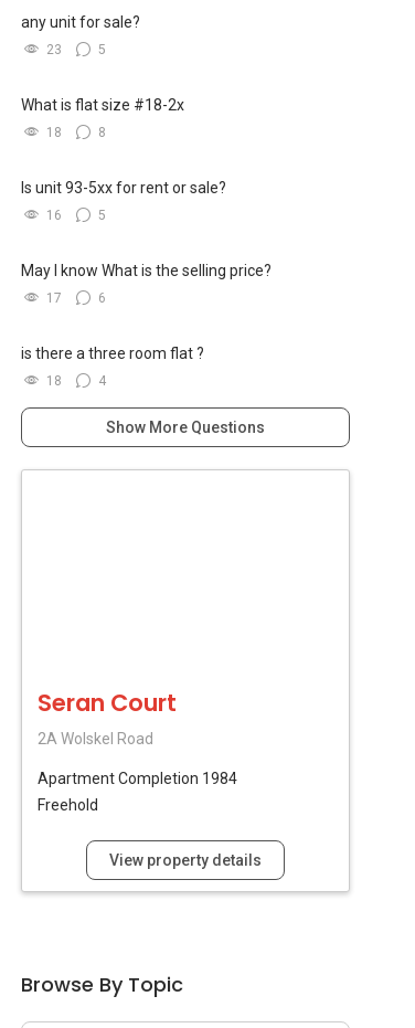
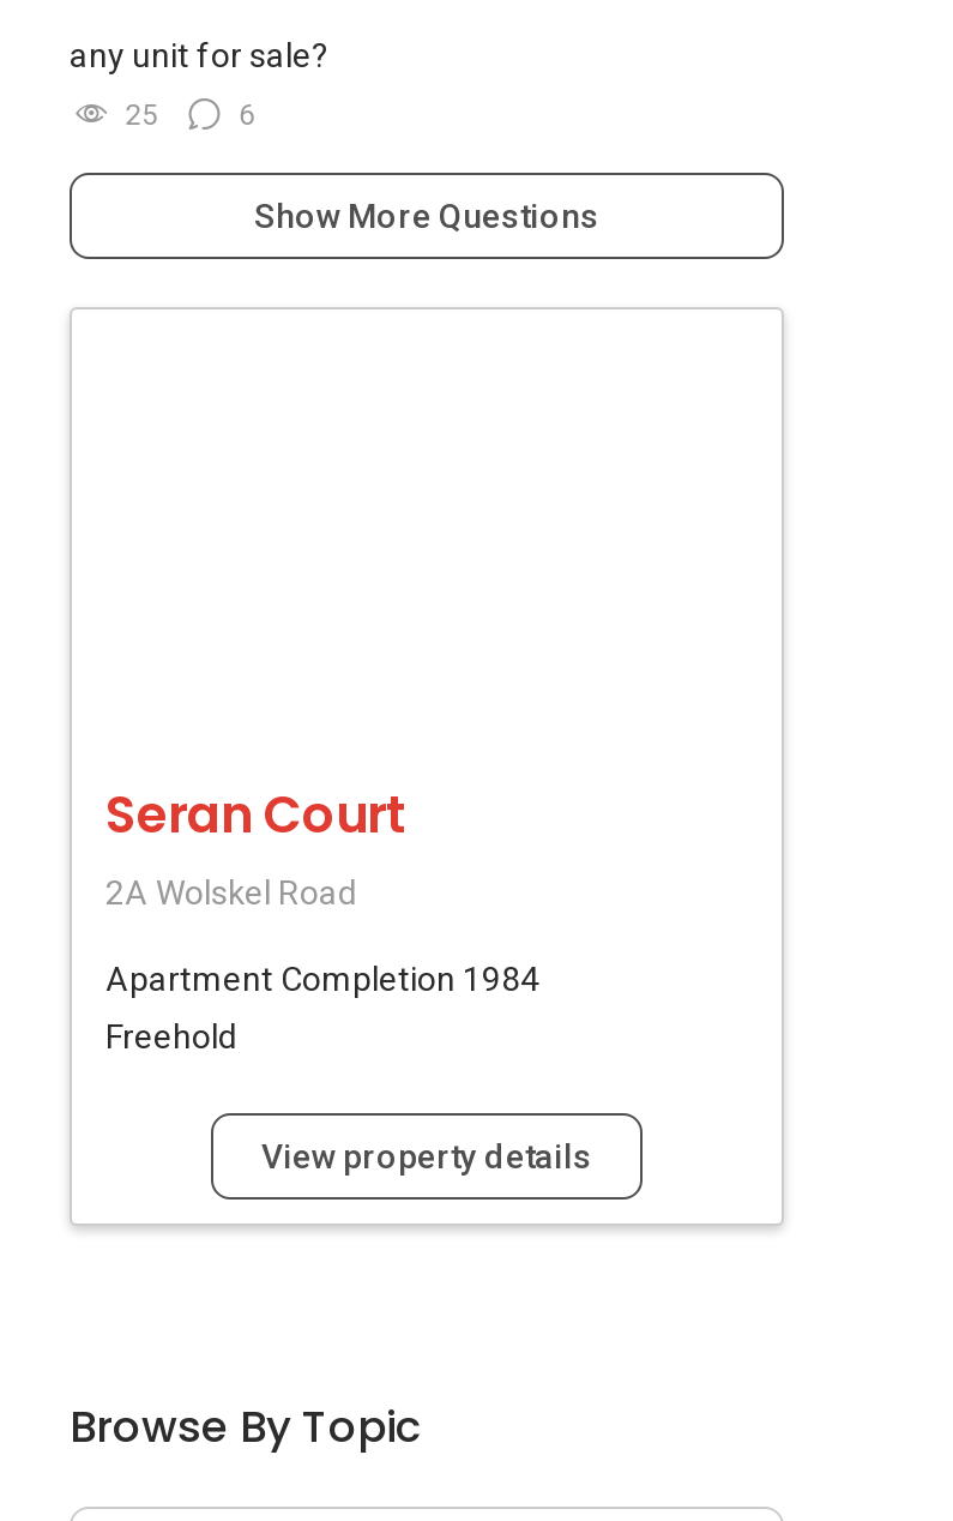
[21,42,272,306] 23 | 5 | What is flat size #18-2x | 18 | 8 | Is unit 93-5xx for rent or sale? | 16 | 5 | May I know What is the selling price? | 17 -> [125,98,159,132] 25
[21,345,204,389] is there a three room flat ? | 18 | 4 -> none

